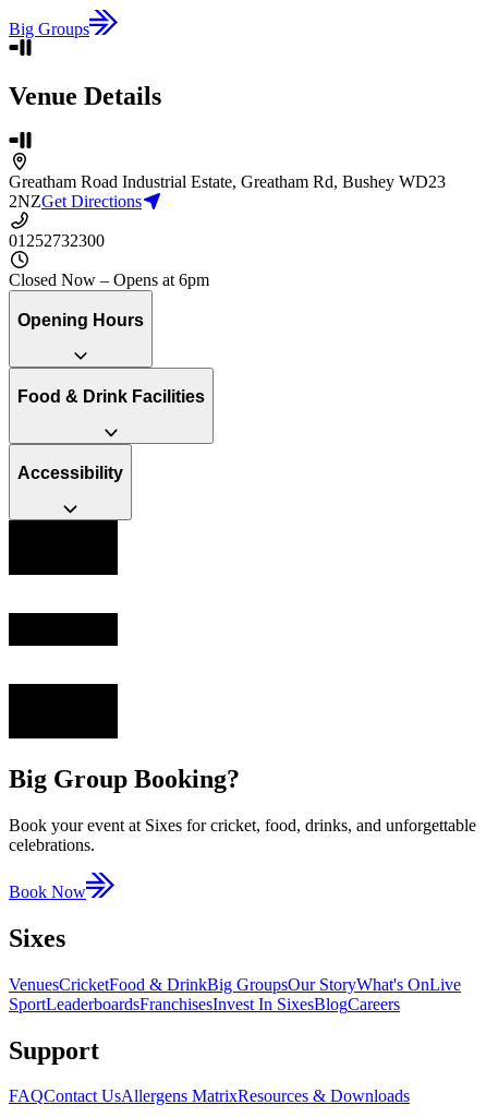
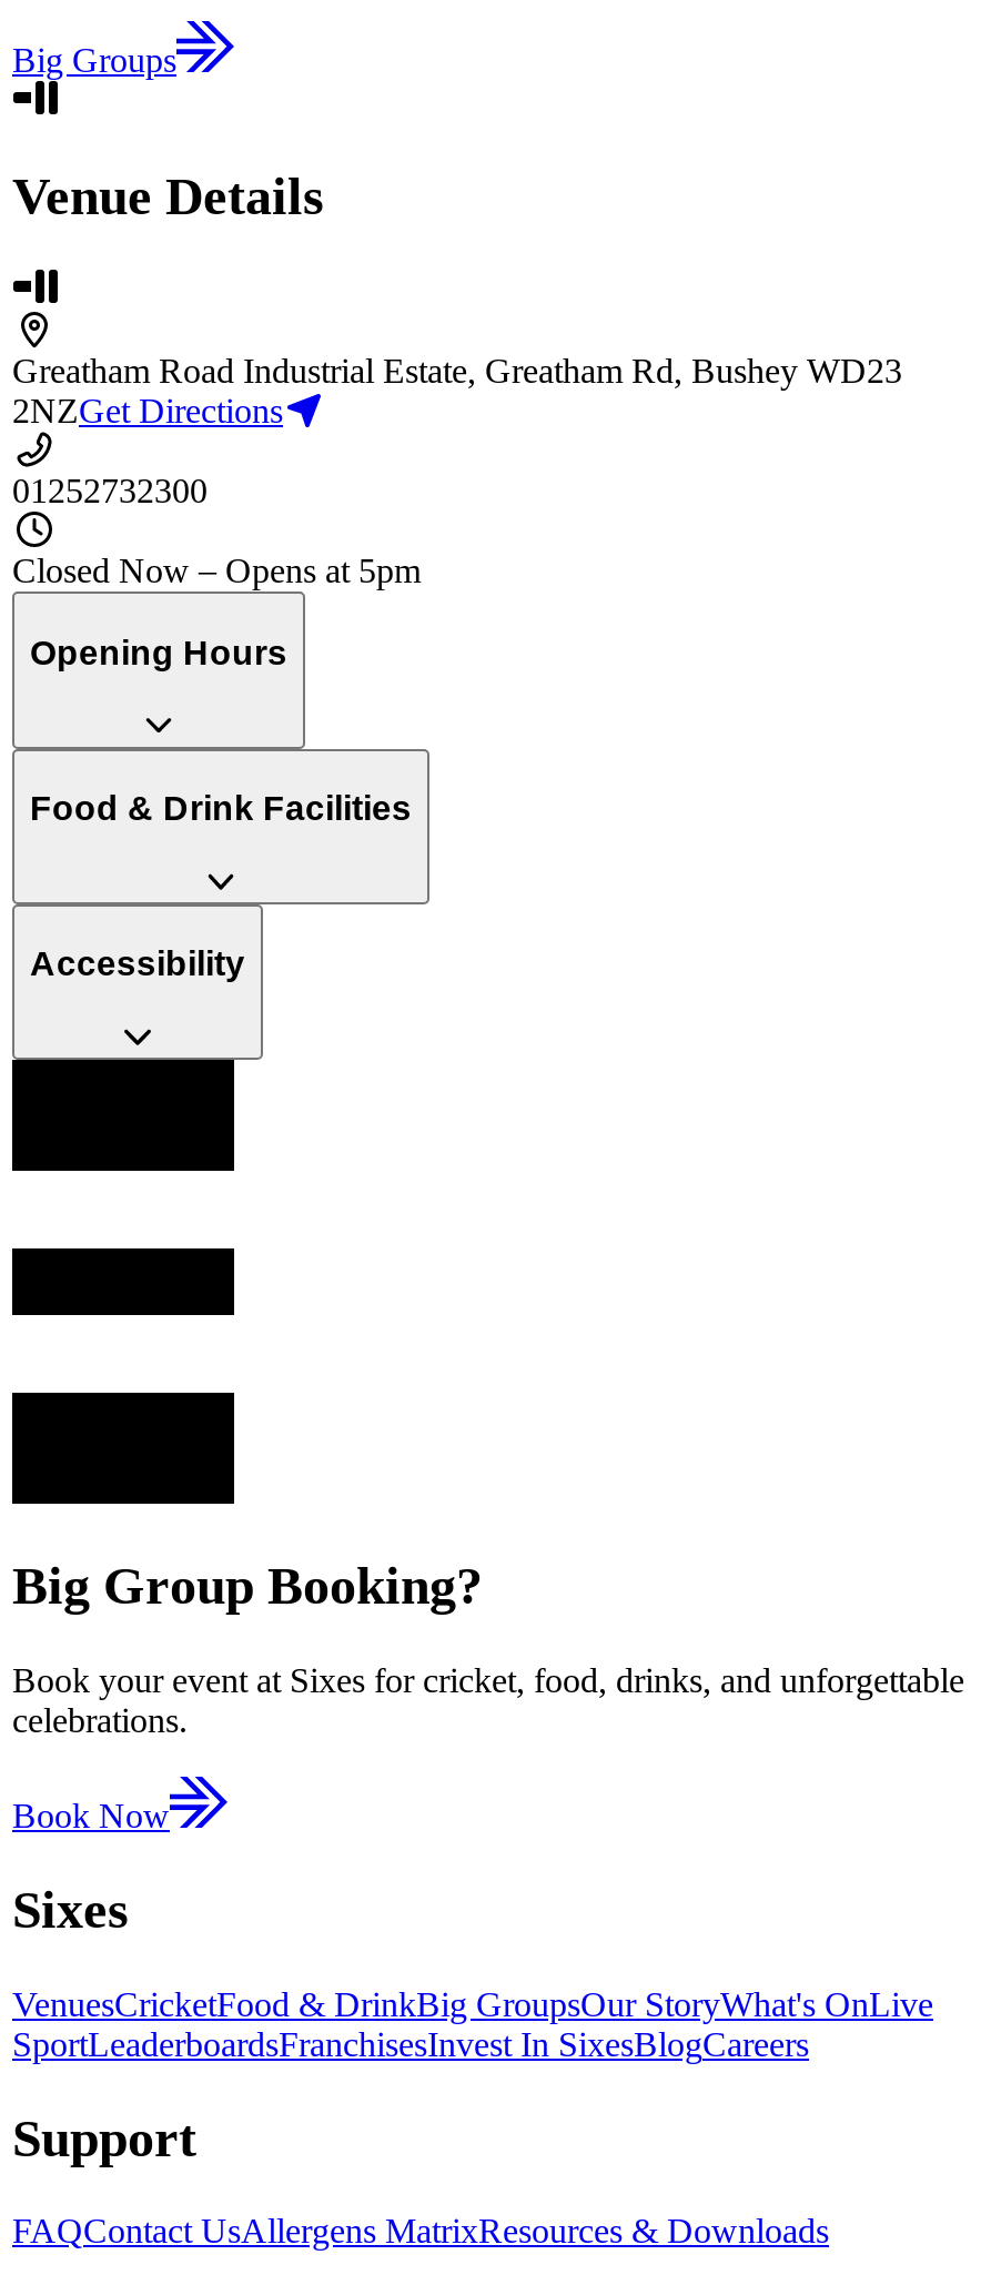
[9,271,209,290] Closed Now – Opens at 6pm -> [12,553,421,590] Closed Now – Opens at 5pm

